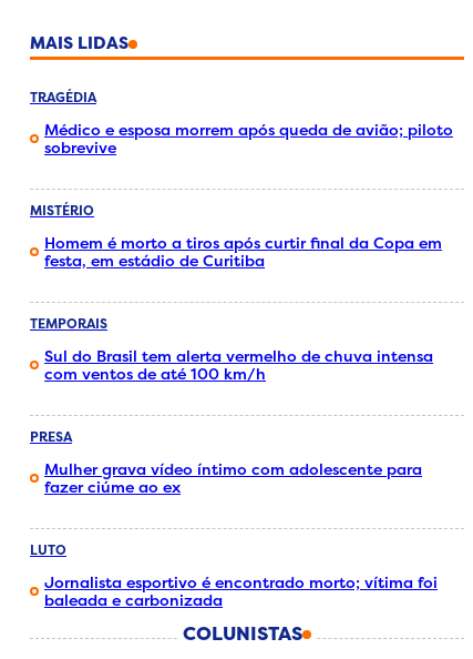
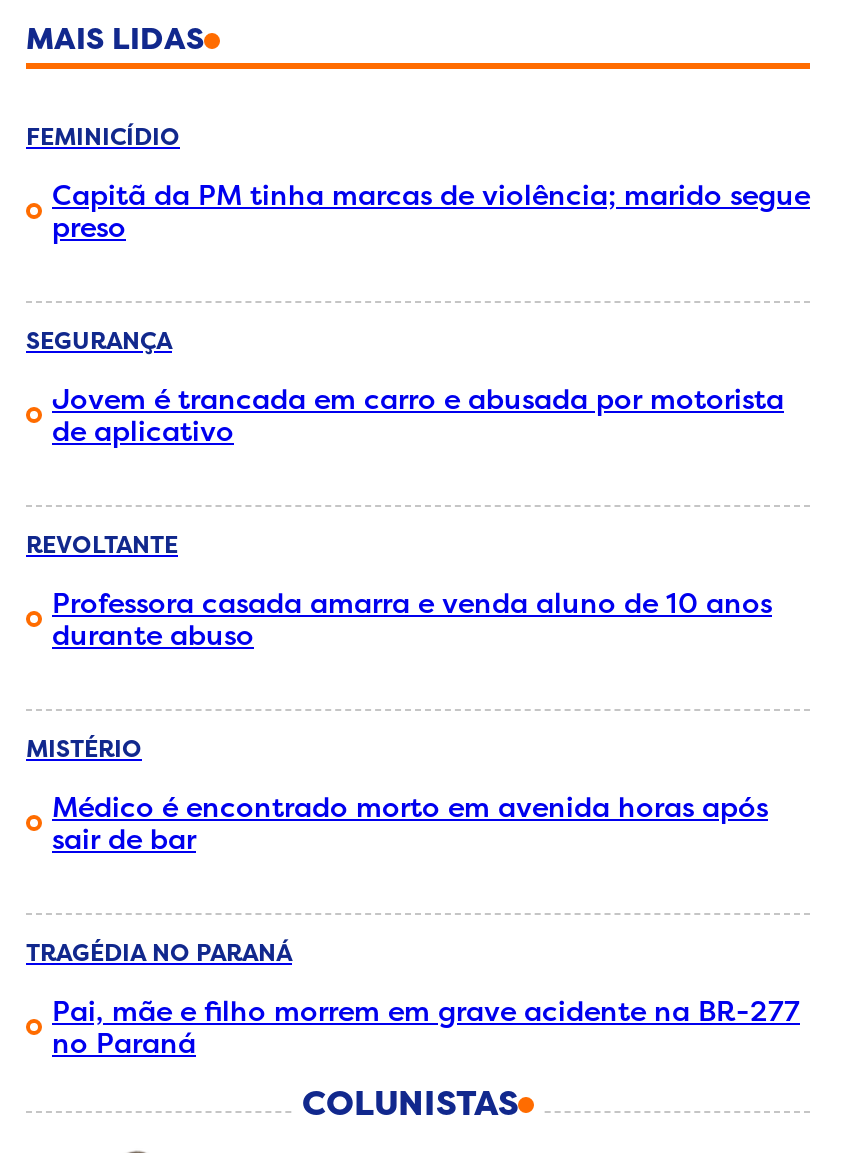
[30,88,453,158] TRAGÉDIA | Médico e esposa morrem após queda de avião; piloto | sobrevive -> [26,119,810,653] FEMINICÍDIO | Capitã da PM tinha marcas de violência; marido segue | preso | SEGURANÇA | Jovem é trancada em carro e abusada por motorista | de aplicativo | REVOLTANTE | Professora casada amarra e venda aluno de 10 anos | durante abuso
moved [30,201,94,220] -> [26,731,142,765]: MISTÉRIO
[30,232,442,610] Homem é morto a tiros após curtir final da Copa em | festa, em estádio de Curitiba | TEMPORAIS | Sul do Brasil tem alerta vermelho de chuva intensa | com ventos de até 100 km/h | PRESA | Mulher grava vídeo íntimo com adolescente para | fazer ciúme ao ex | LUTO | Jornalista esportivo é encontrado morto; vítima foi | baleada e carbonizada -> [26,787,800,1061] Médico é encontrado morto em avenida horas após | sair de bar | TRAGÉDIA NO PARANÁ | Pai, mãe e filho morrem em grave acidente na BR-277 | no Paraná

